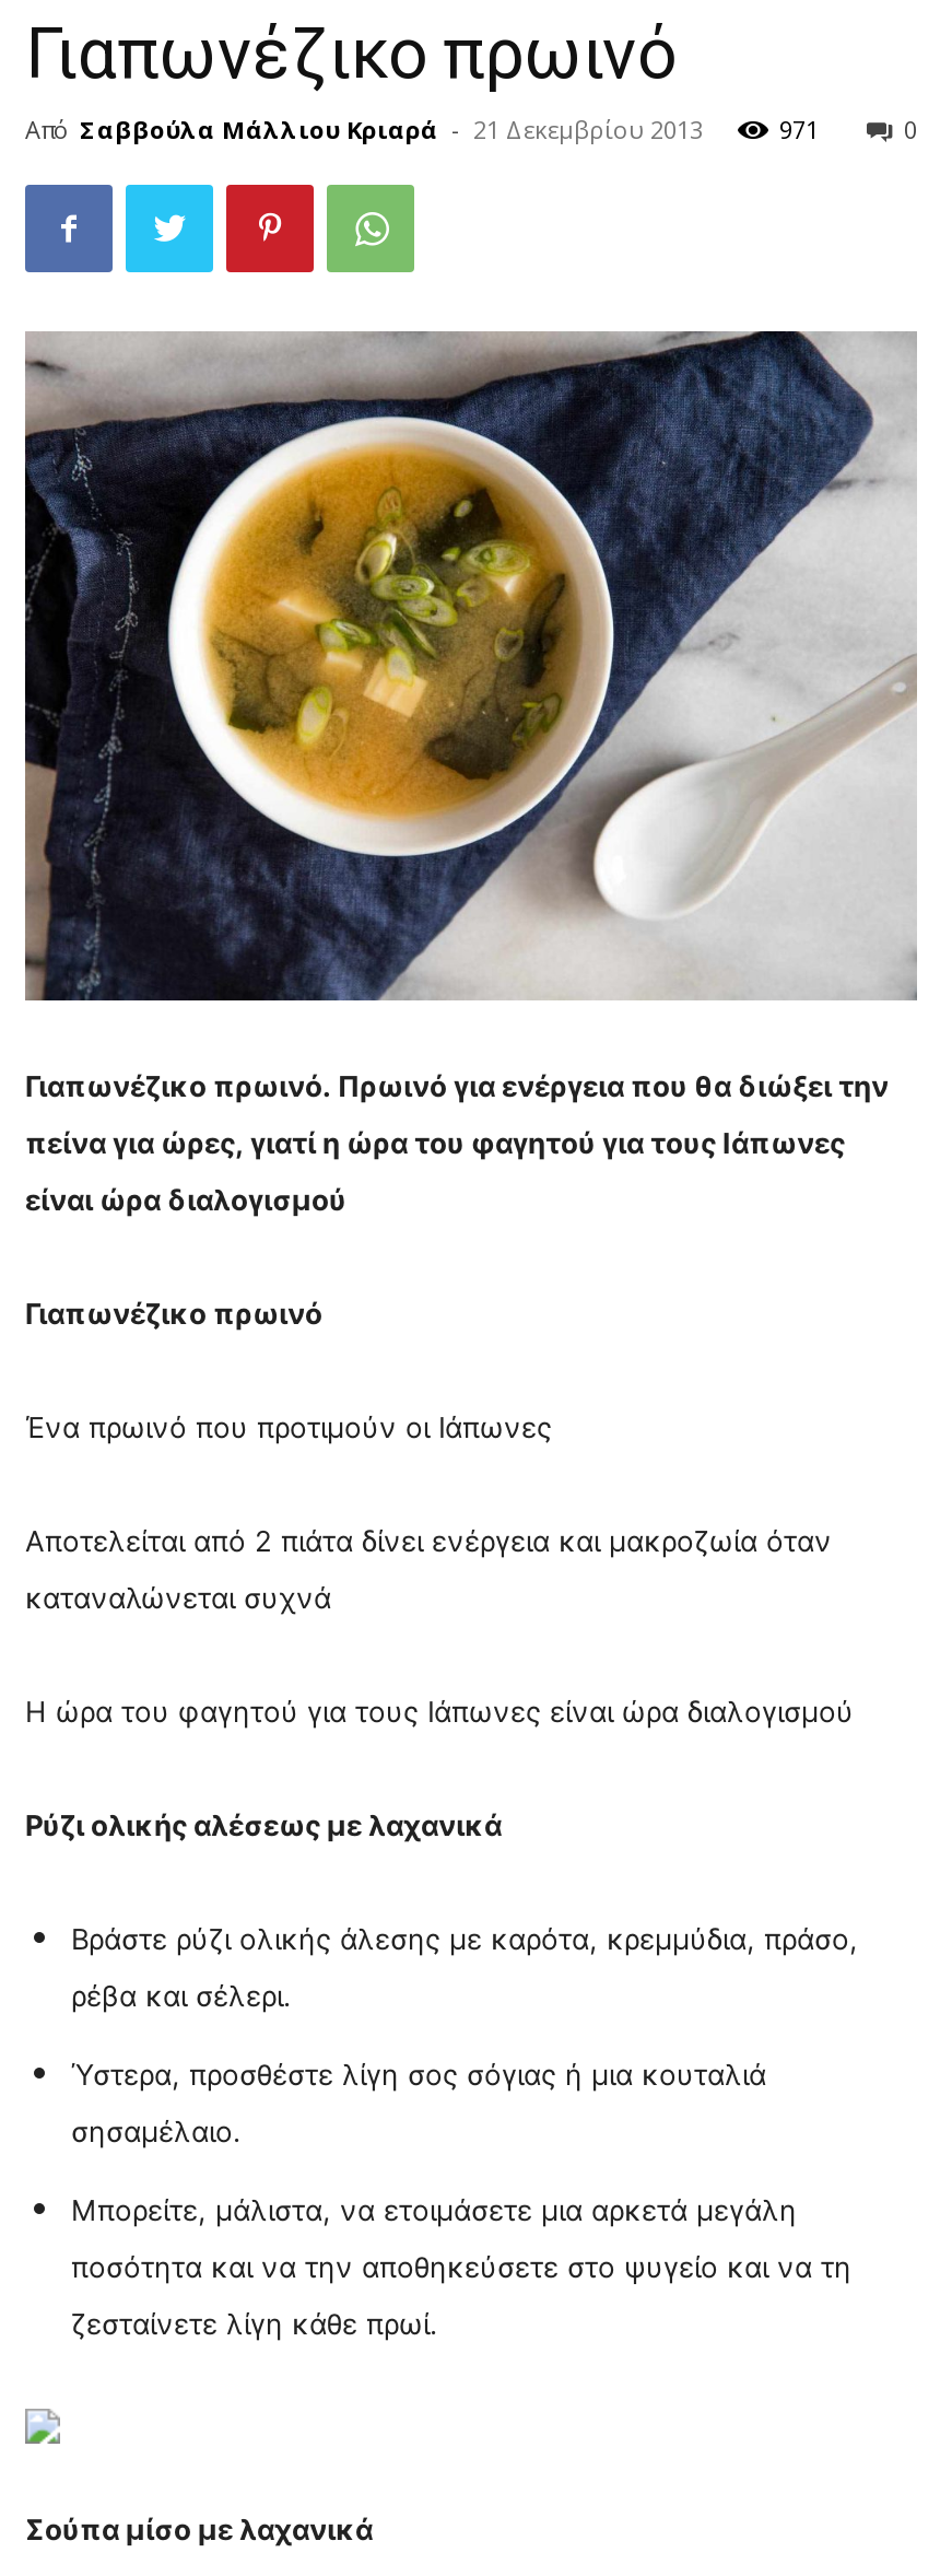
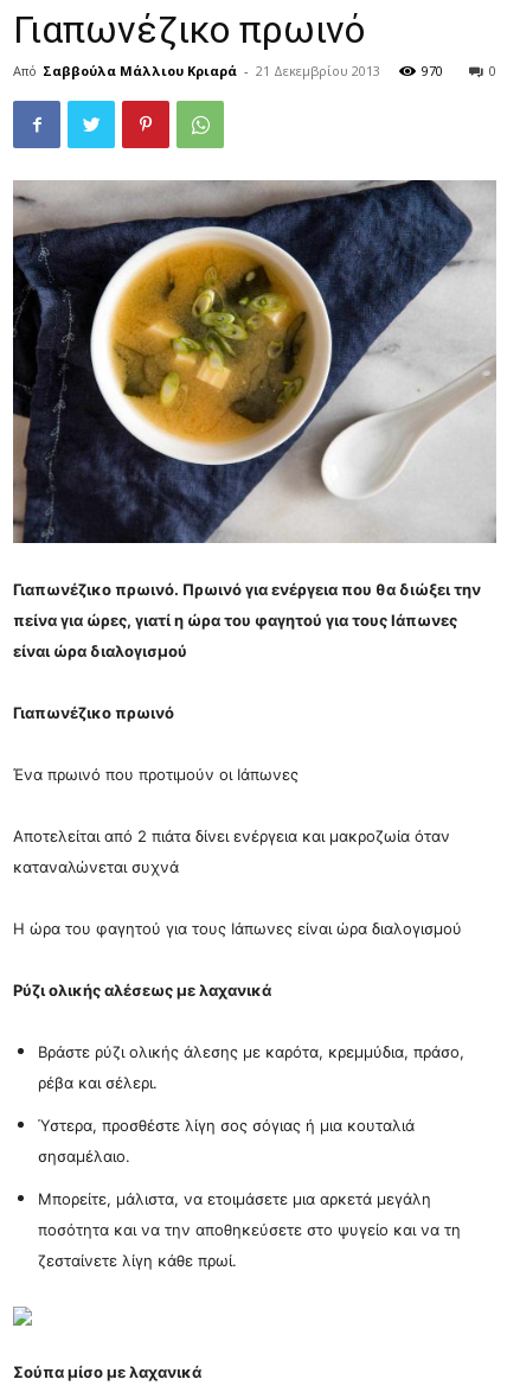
[779,113,819,145] 971 -> [422,62,443,79] 970

